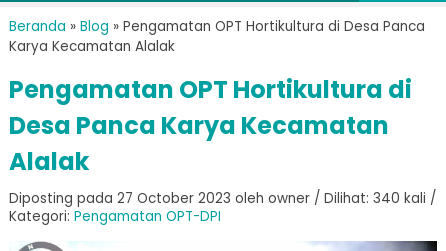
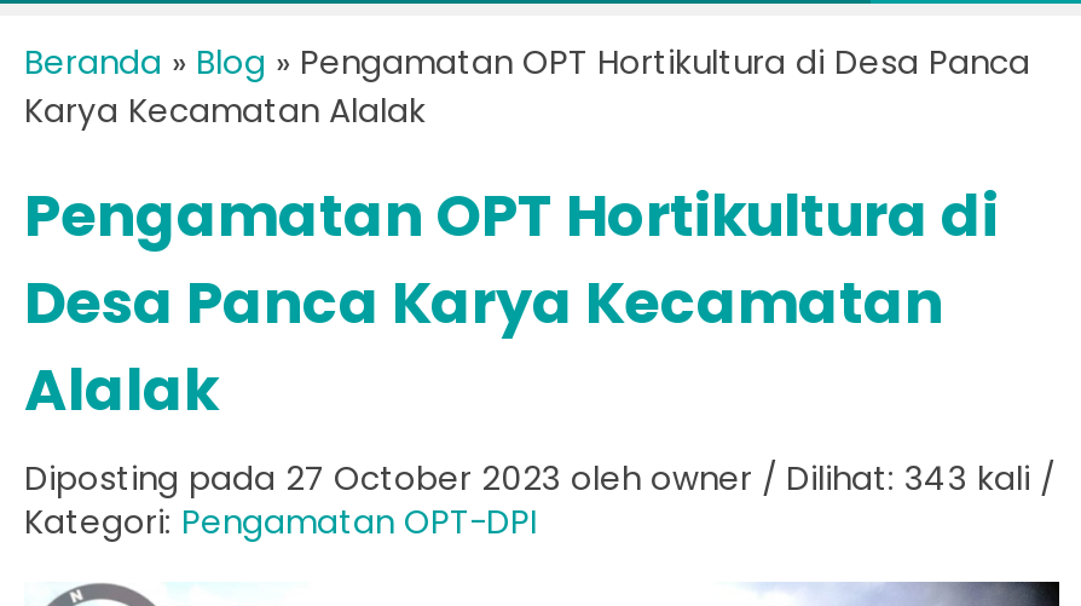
[9,189,436,208] Diposting pada 27 October 2023 oleh owner / Dilihat: 340 kali / -> [24,456,1054,502] Diposting pada 27 October 2023 oleh owner / Dilihat: 343 kali /

